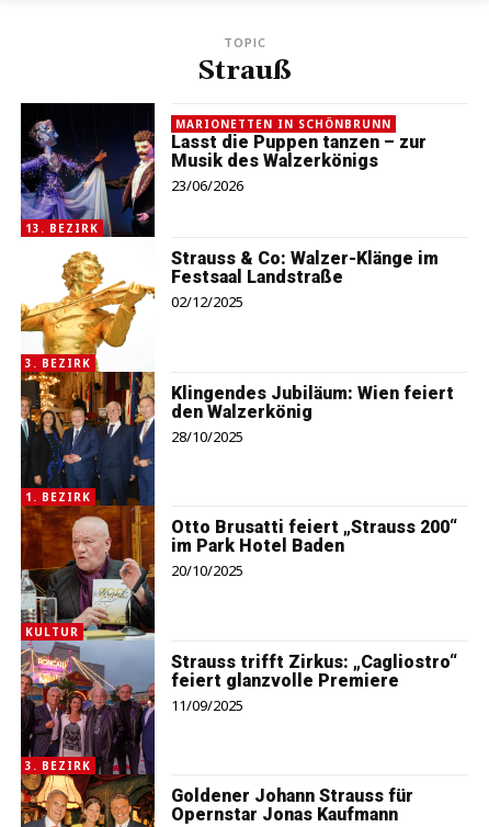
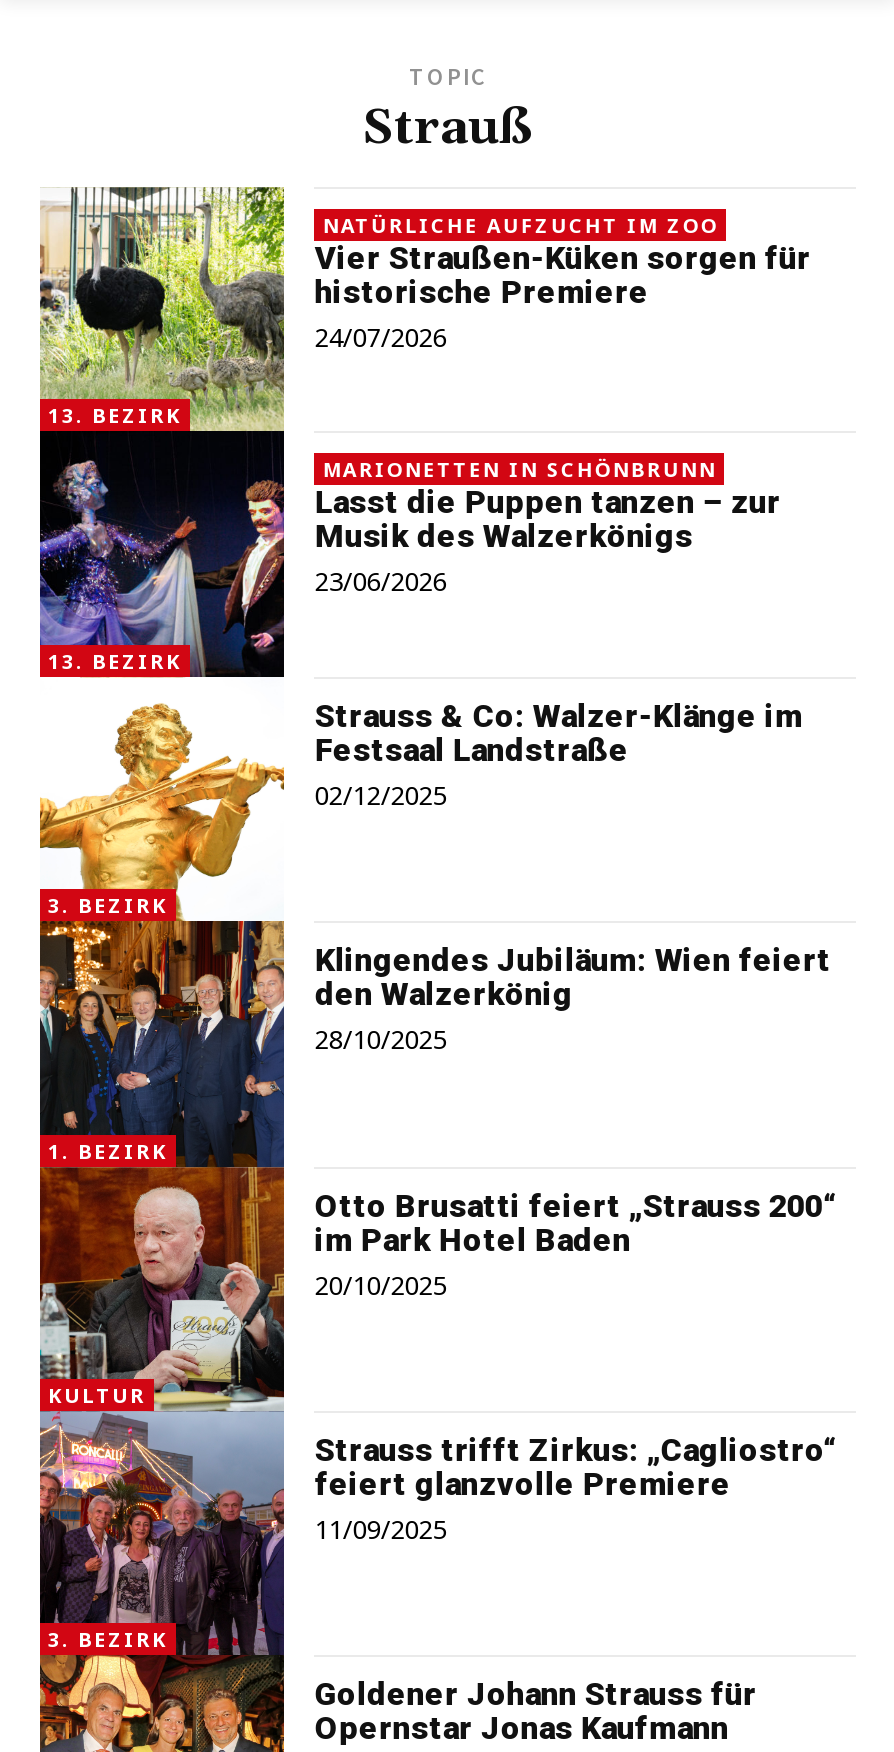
none -> [38,185,286,433] [image] | 13. BEZIRK
none -> [315,211,811,355] NATÜRLICHE AUFZUCHT IM ZOO | Vier Straußen-Küken sorgen für | historische Premiere | 24/07/2026

